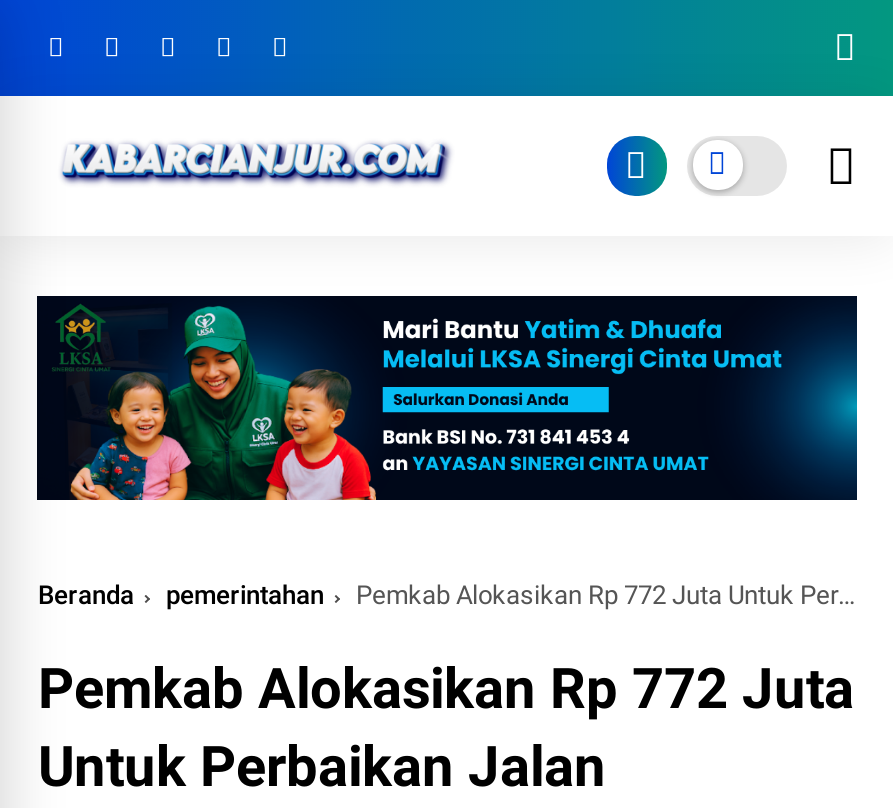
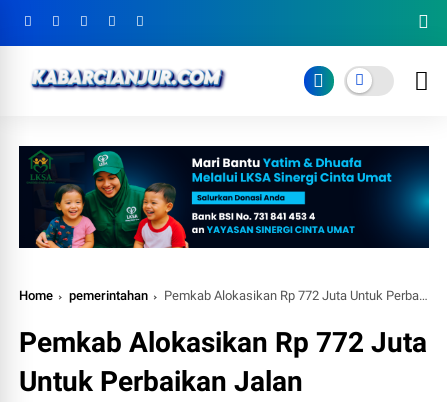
[38,580,134,610] Beranda -> [19,288,53,303] Home

